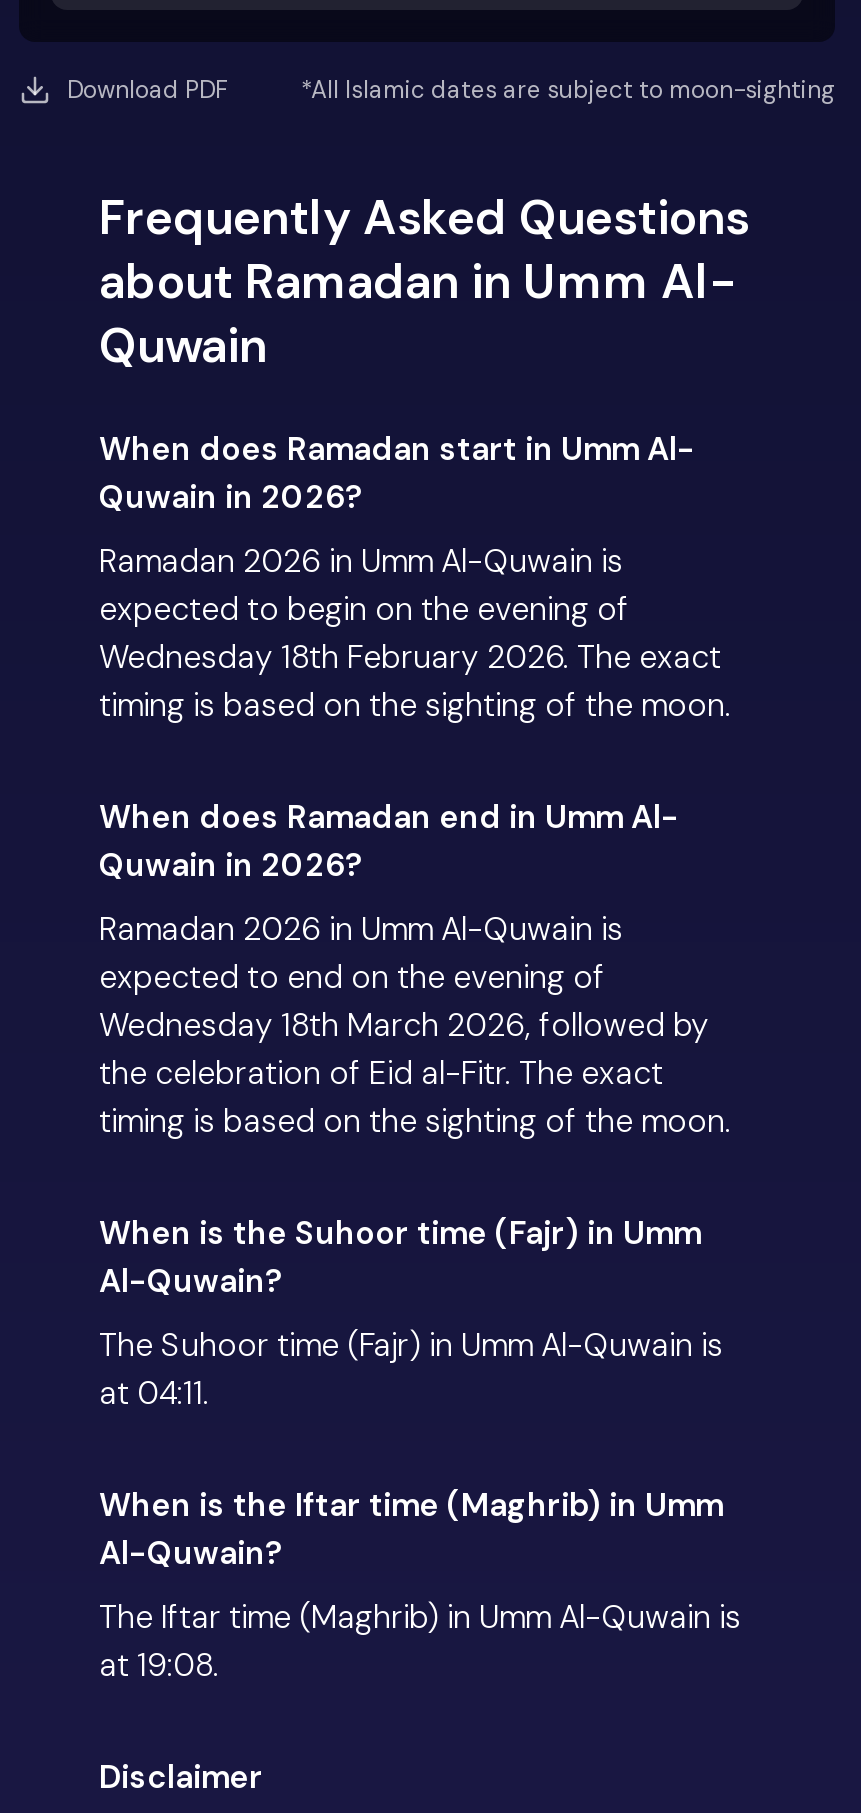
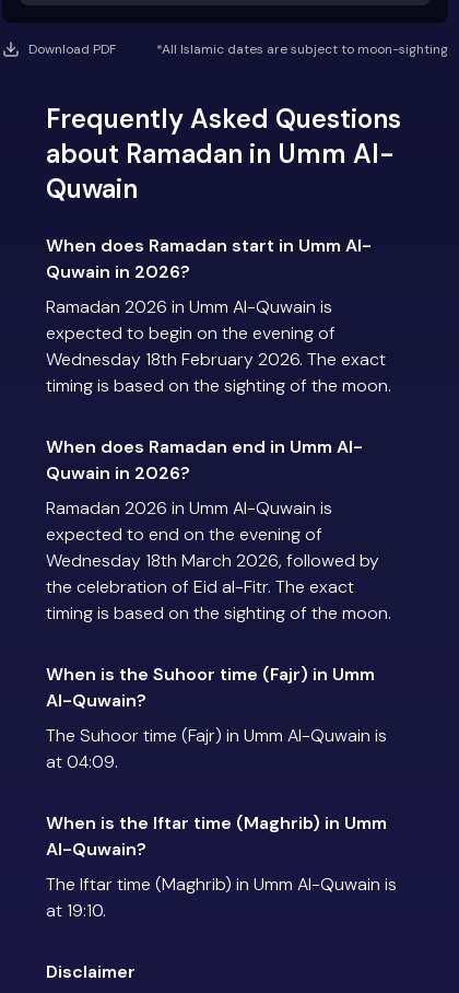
[99,1372,209,1414] at 04:11. -> [46,750,118,773] at 04:09.
[99,1644,219,1686] at 19:08. -> [46,899,106,922] at 19:10.

